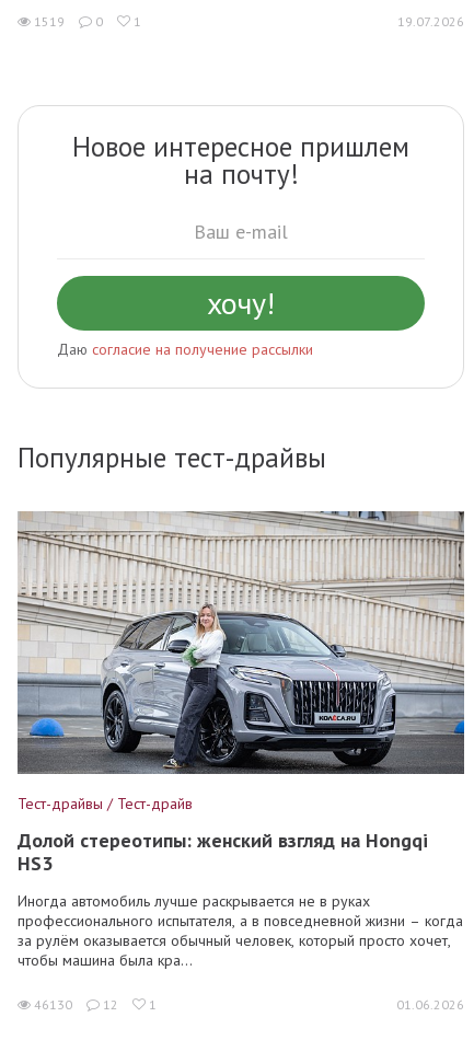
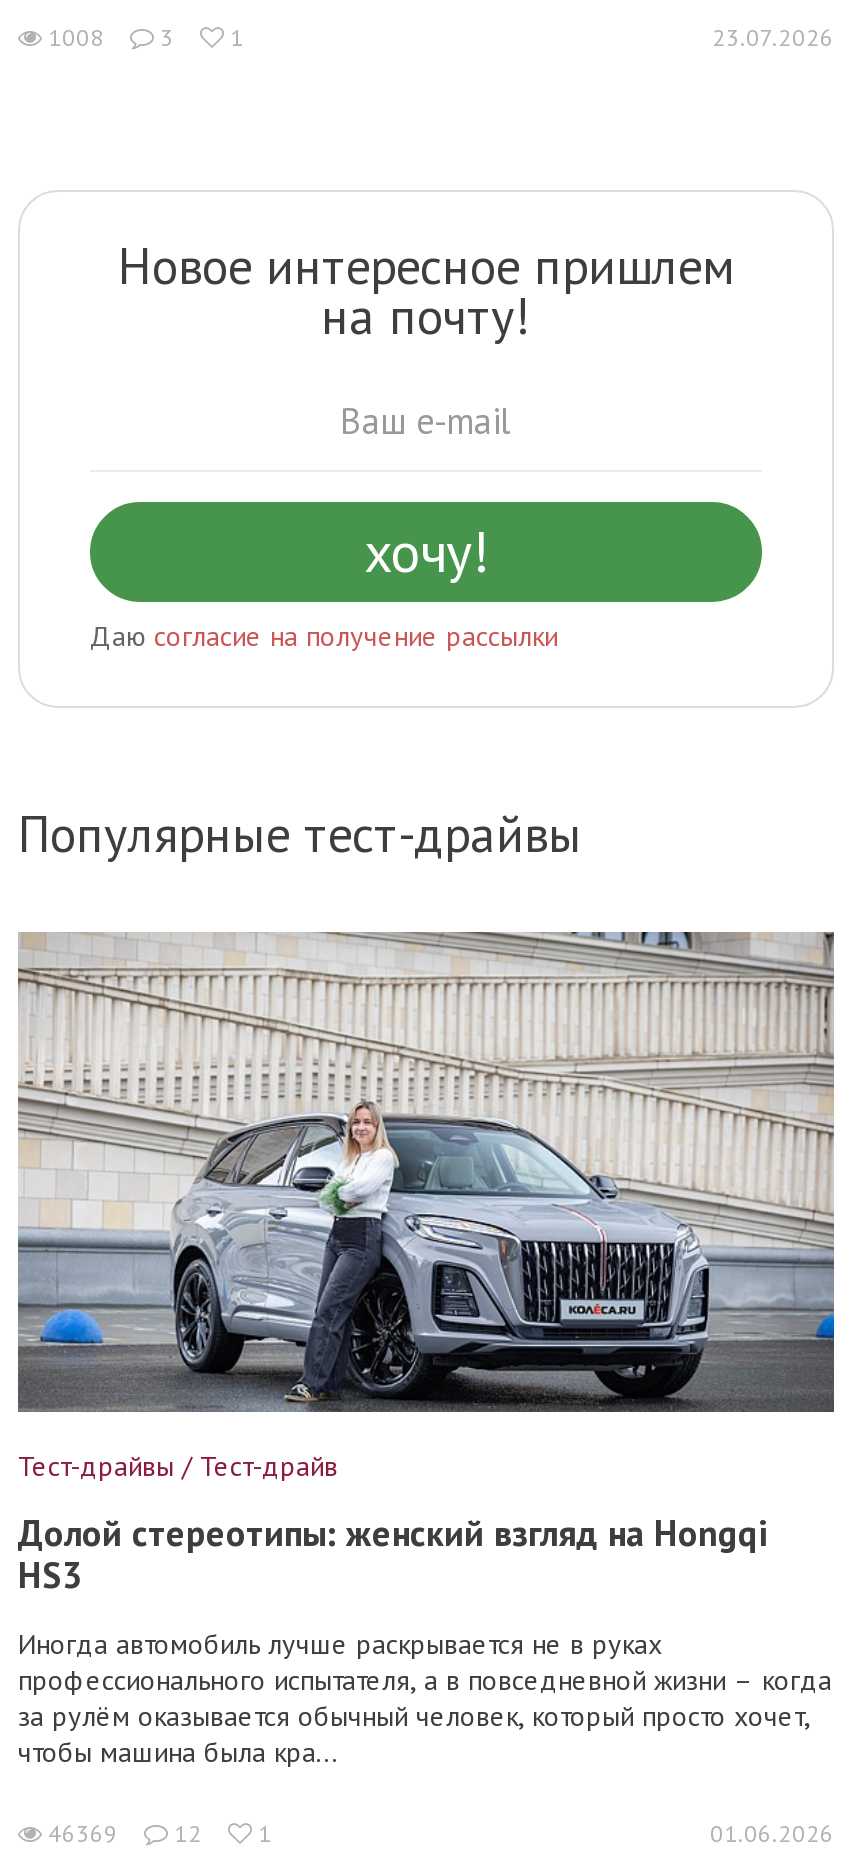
[34,14,103,30] 1519 | 0 -> [48,23,174,53] 1008 | 3
[397,14,464,30] 19.07.2026 -> [712,23,834,53] 23.07.2026
[34,997,157,1013] 46130 12 1 -> [48,1819,272,1849] 46369 12 1

